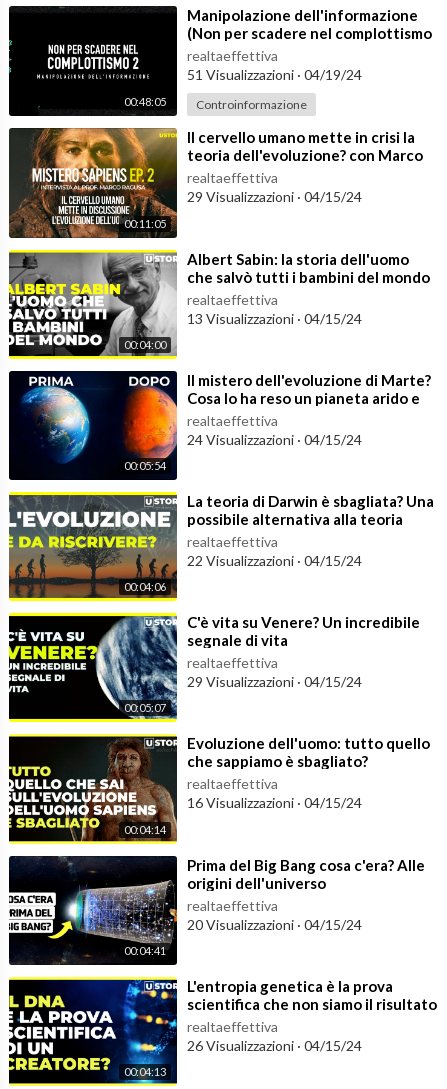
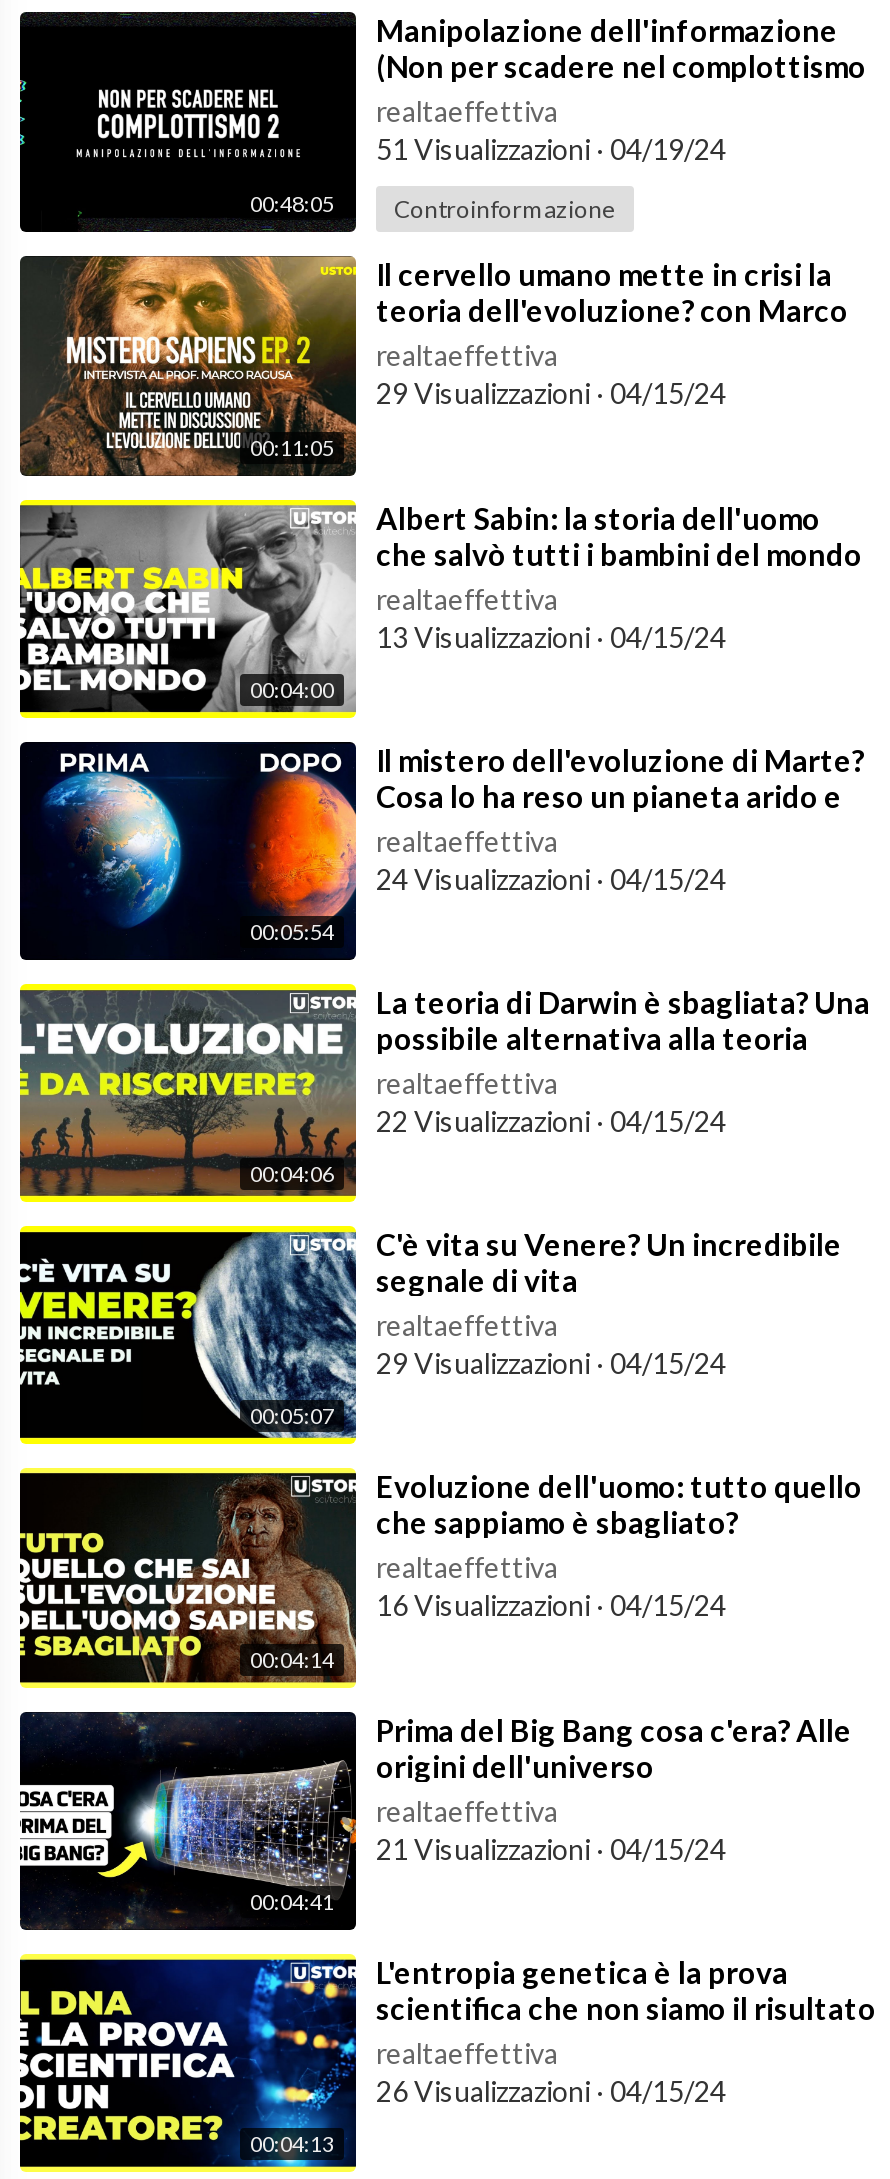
[187,916,362,933] 20 Visualizzazioni · 04/15/24 -> [376,1831,726,1865] 21 Visualizzazioni · 04/15/24

